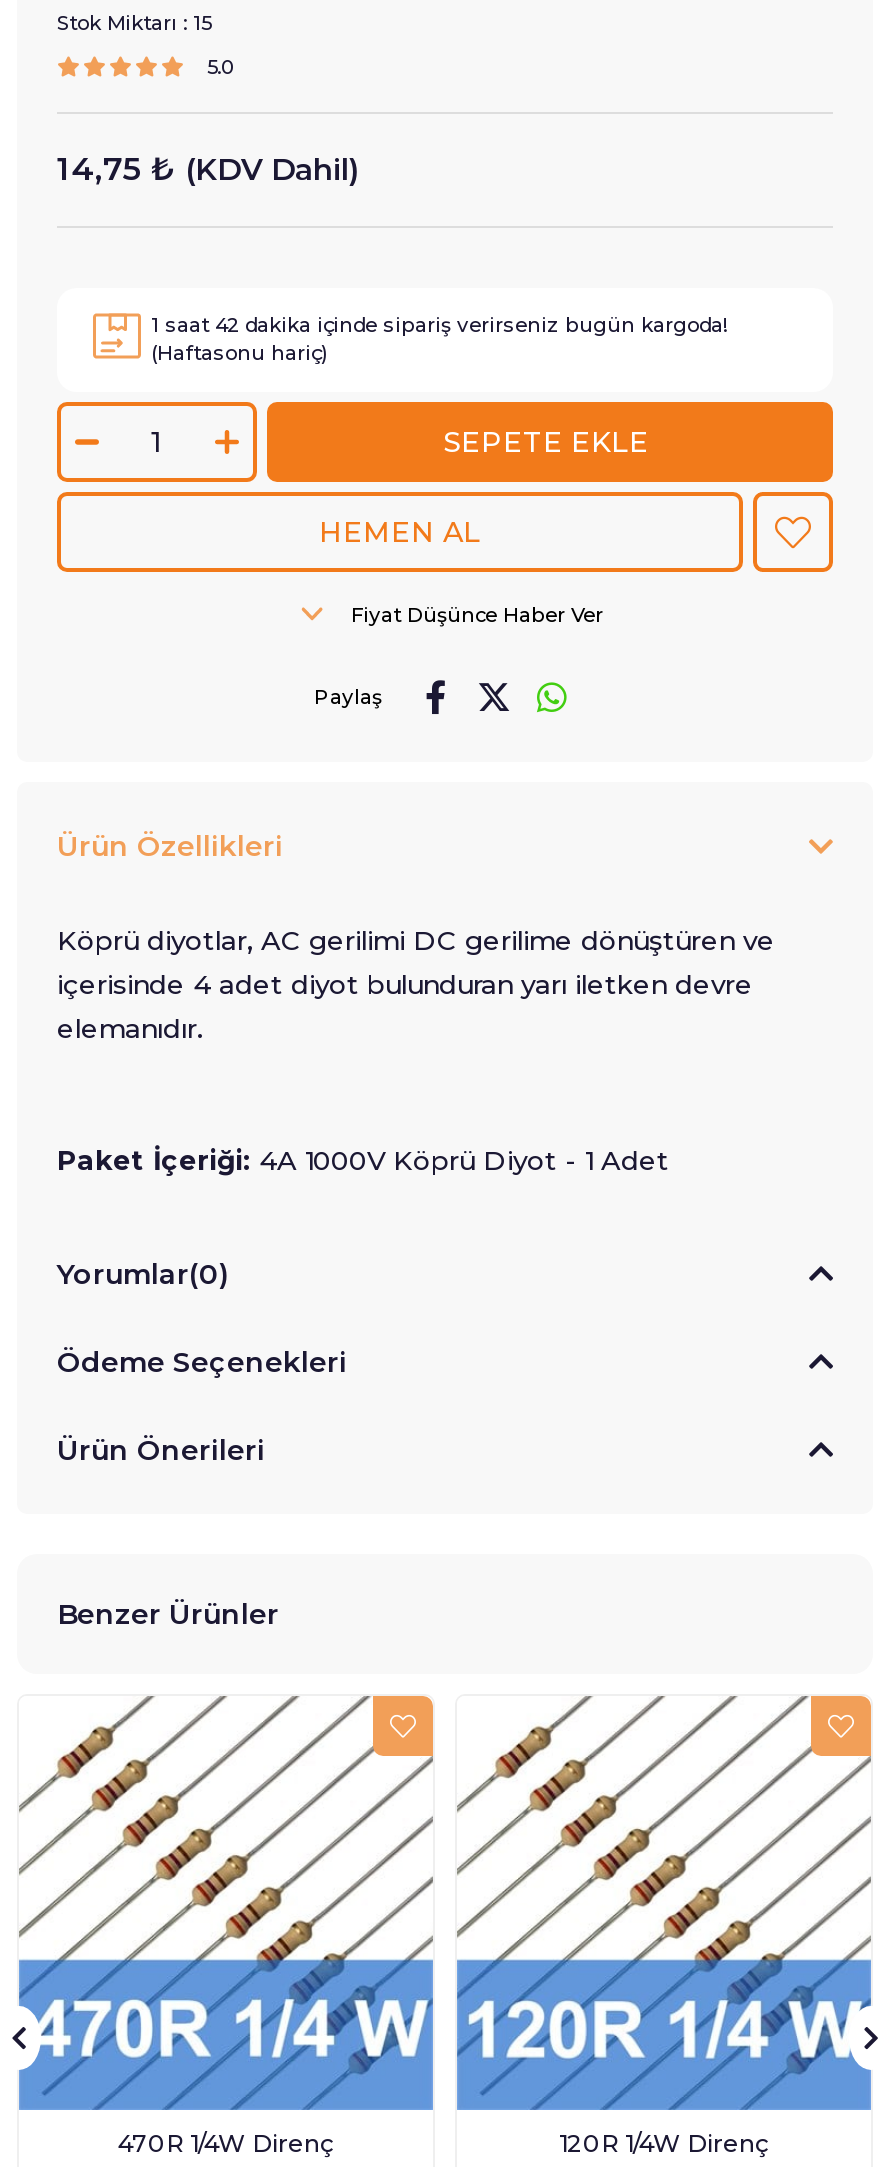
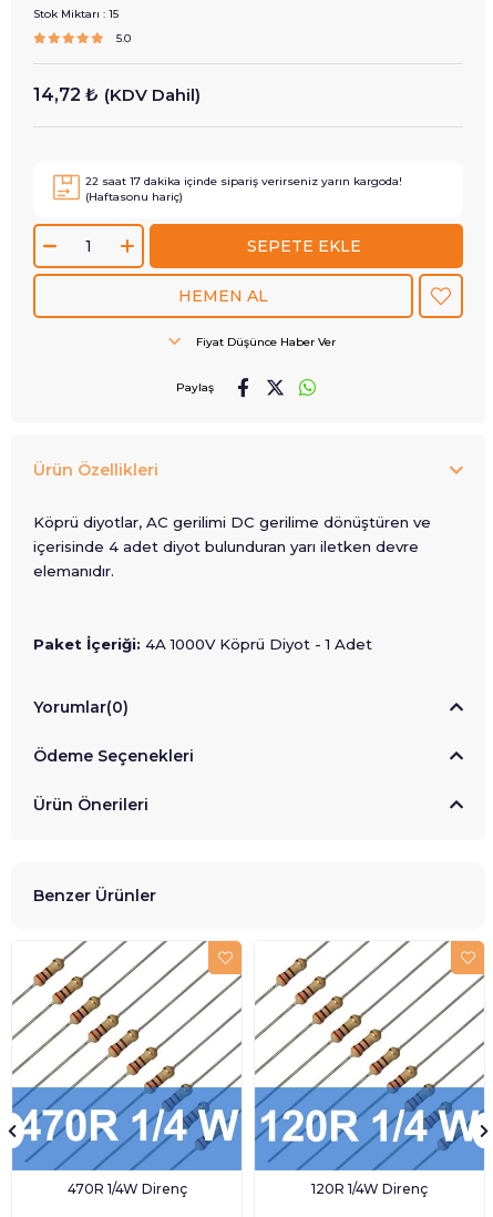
[57,150,359,188] 14,75 ₺ (KDV Dahil) -> [33,84,201,105] 14,72 ₺ (KDV Dahil)
[151,312,729,338] 1 saat 42 dakika içinde sipariş verirseniz bugün kargoda! -> [85,174,402,188] 22 saat 17 dakika içinde sipariş verirseniz yarın kargoda!

